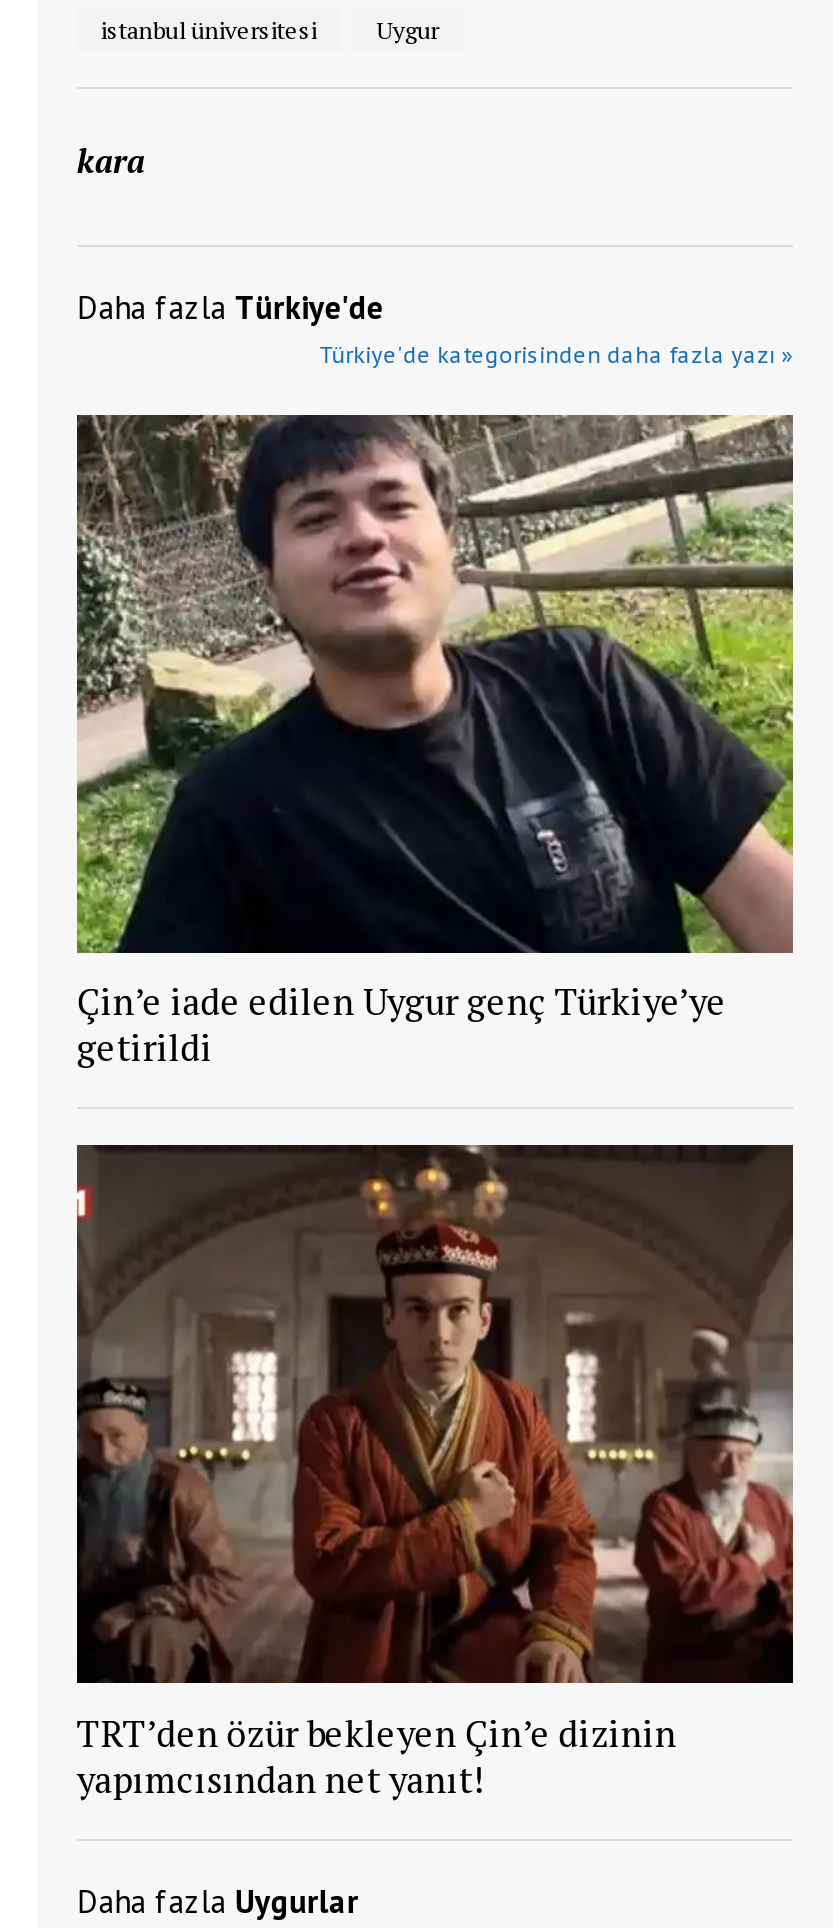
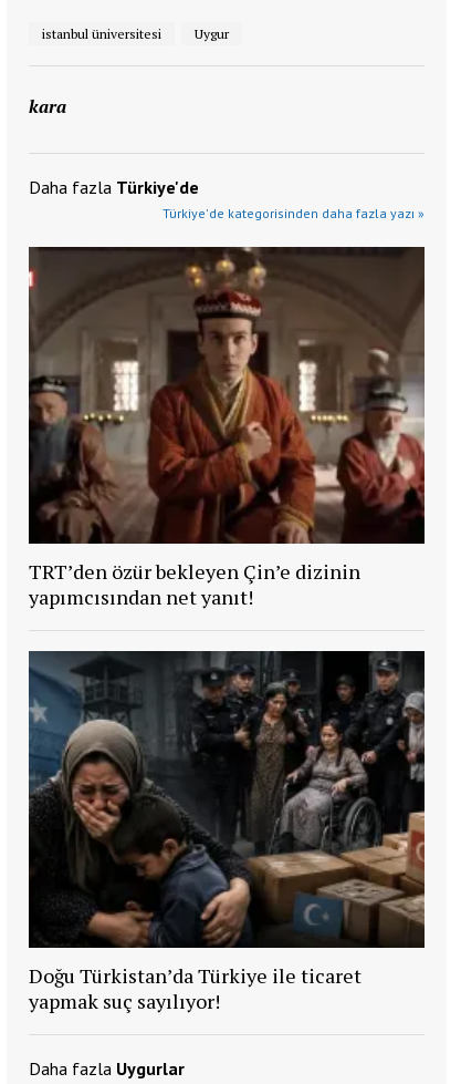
[75,414,795,1072] [image] | Çin’e iade edilen Uygur genç Türkiye’ye | getirildi -> none
moved [73,1142,797,1802] -> [27,245,427,610]: [image] | TRT’den özür bekleyen Çin’e dizinin | yapımcısından net yanıt!
none -> [28,650,425,1014] [image] | Doğu Türkistan’da Türkiye ile ticaret | yapmak suç sayılıyor!

